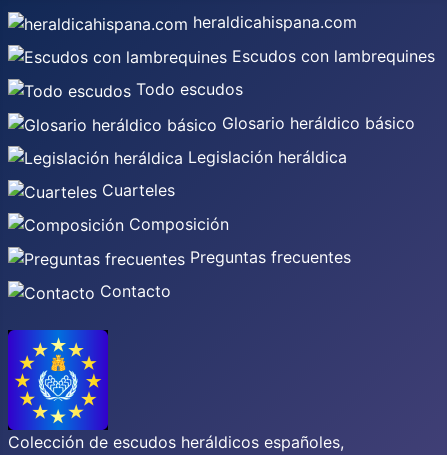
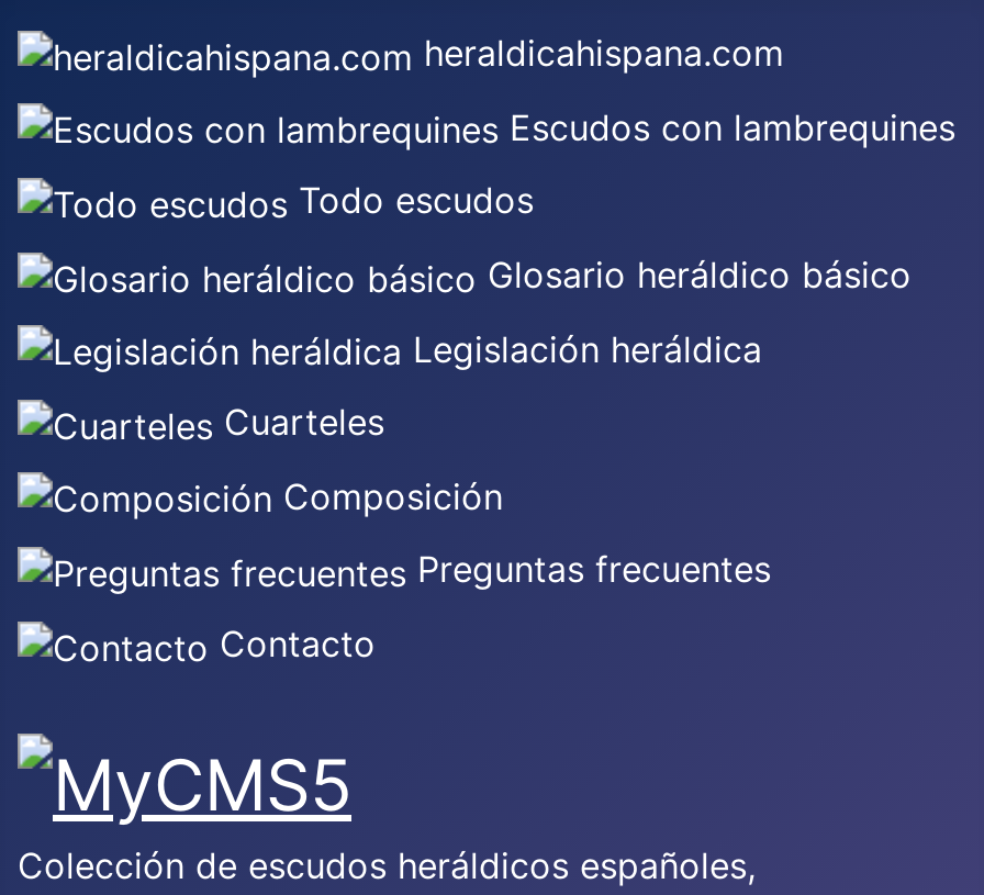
[7,329,109,429] [image] -> [15,729,354,837] [image]

